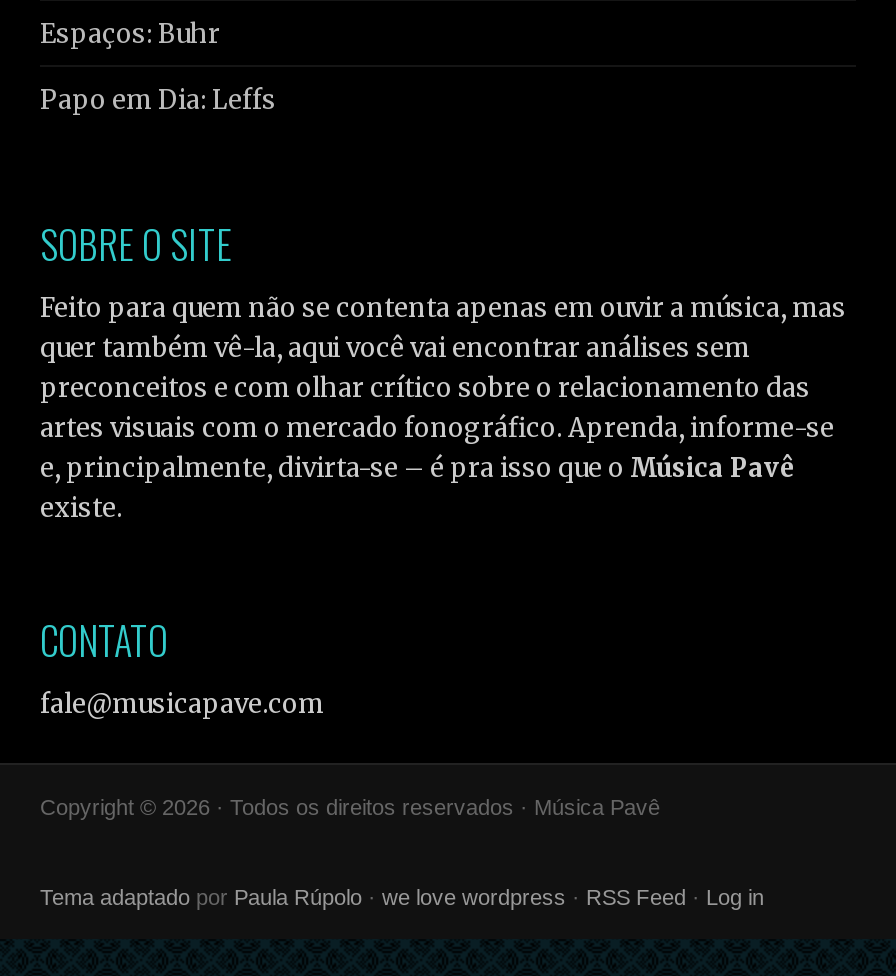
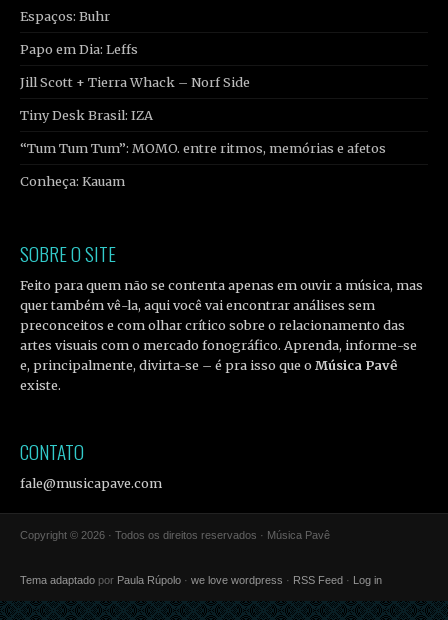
none -> [20,74,389,189] Jill Scott + Tierra Whack – Norf Side | Tiny Desk Brasil: IZA | “Tum Tum Tum”: MOMO. entre ritmos, memórias e afetos | Conheça: Kauam

